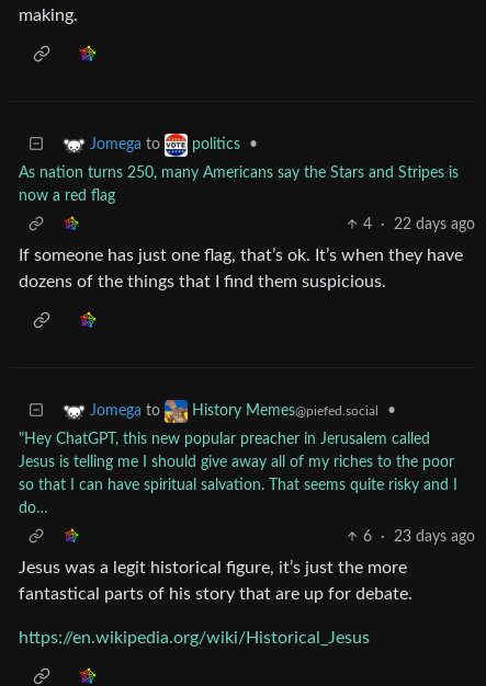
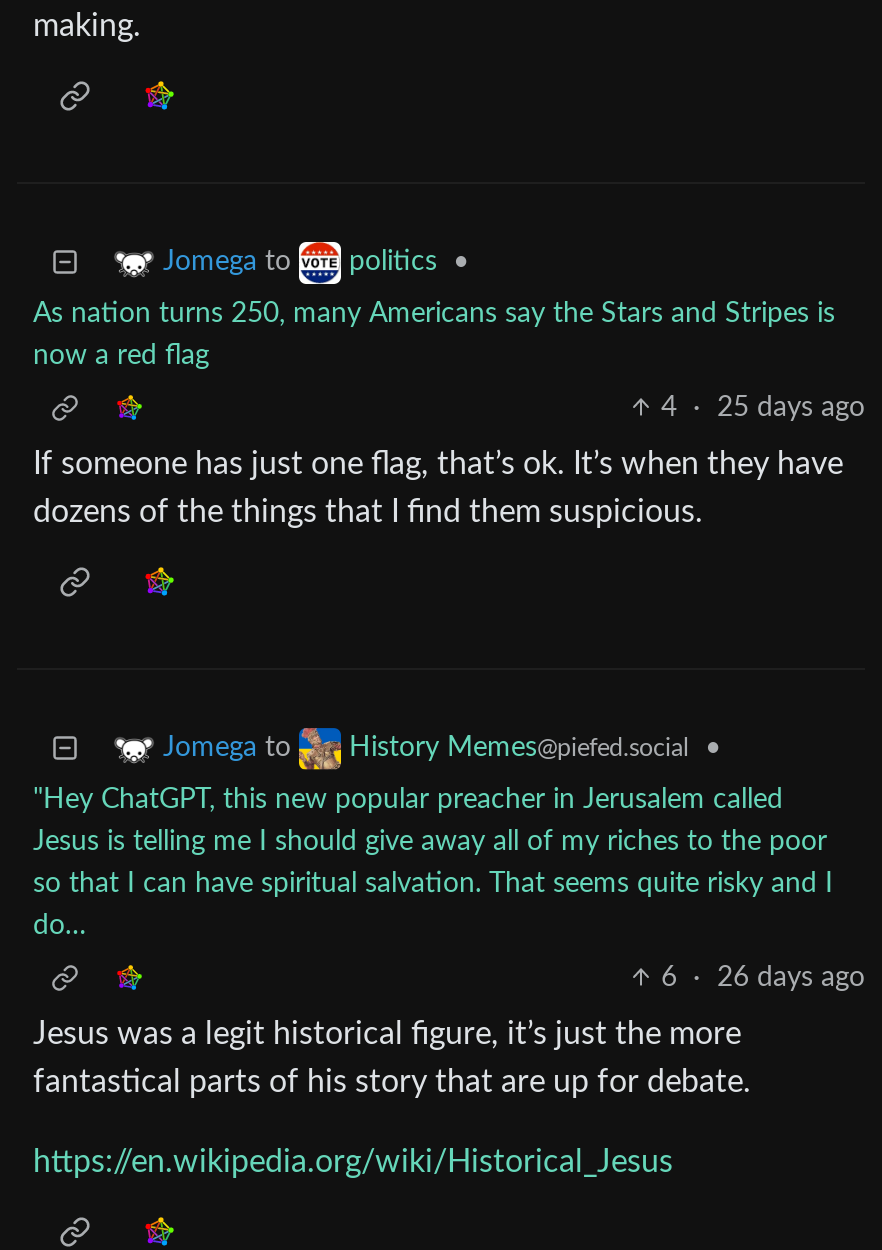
[363,217,475,232] 4 · 22 days ago -> [661,394,865,422] 4 · 25 days ago
[363,529,475,545] 6 · 23 days ago -> [661,964,865,992] 6 · 26 days ago

